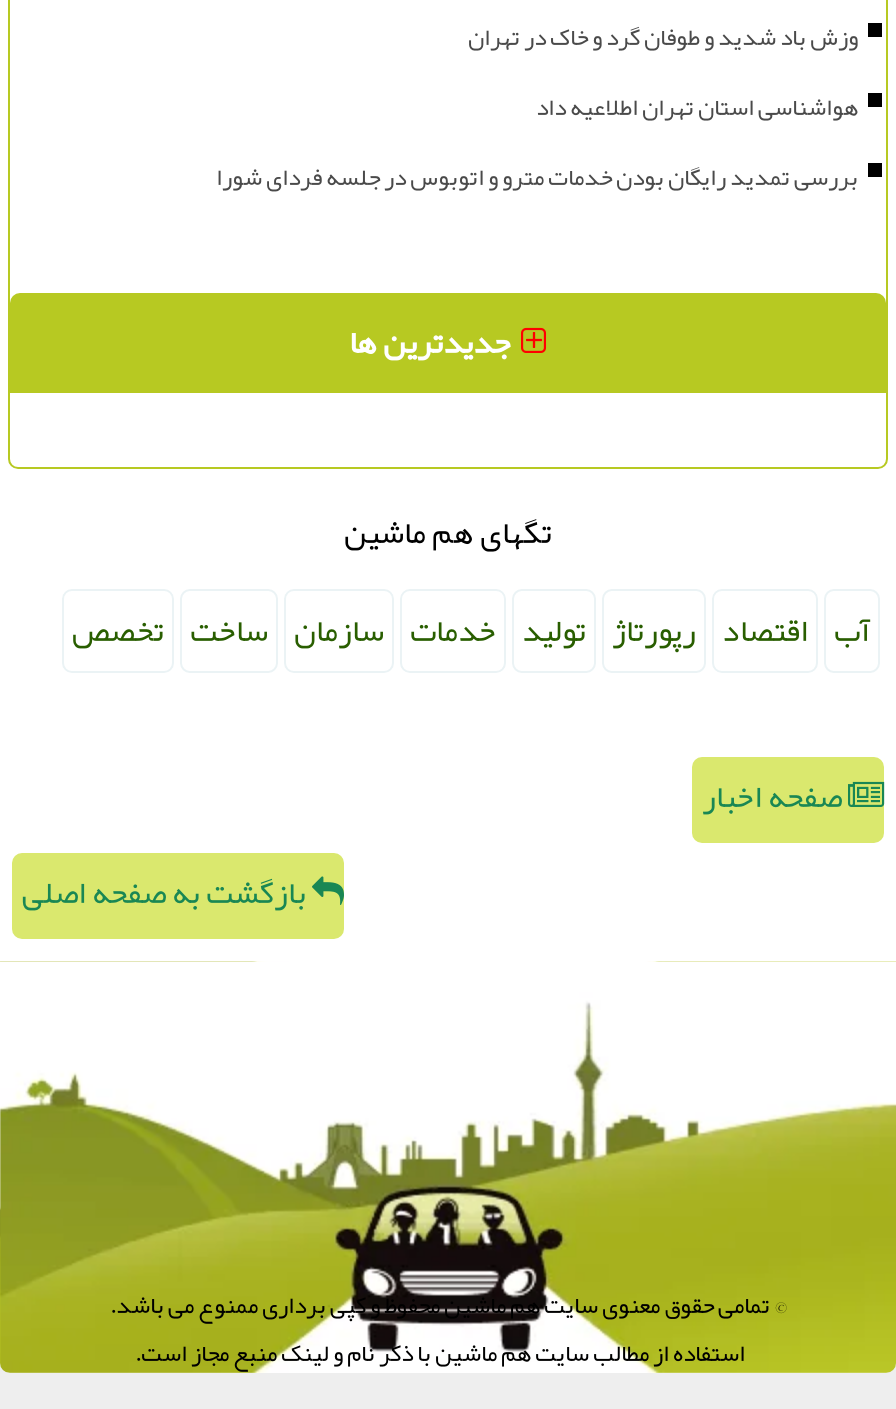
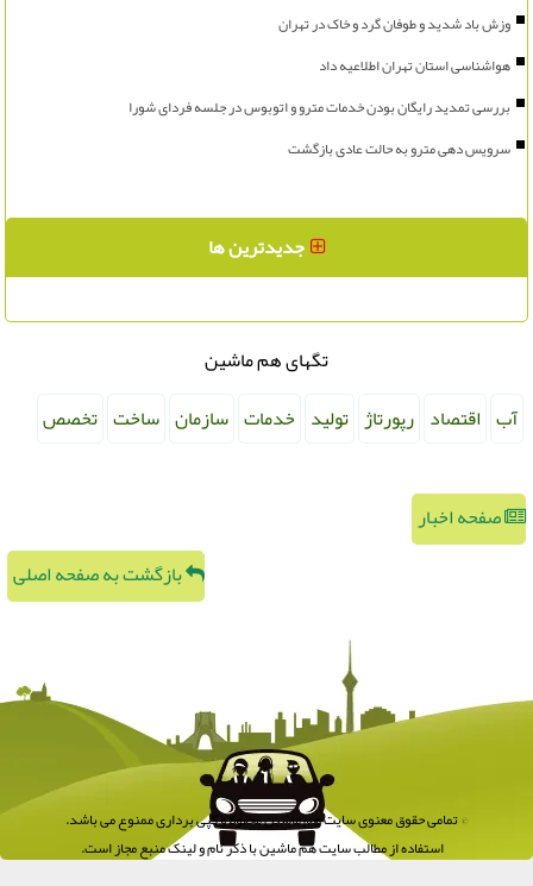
none -> [302,134,525,163] سرویس دهی مترو به حالت عادی بازگشت

